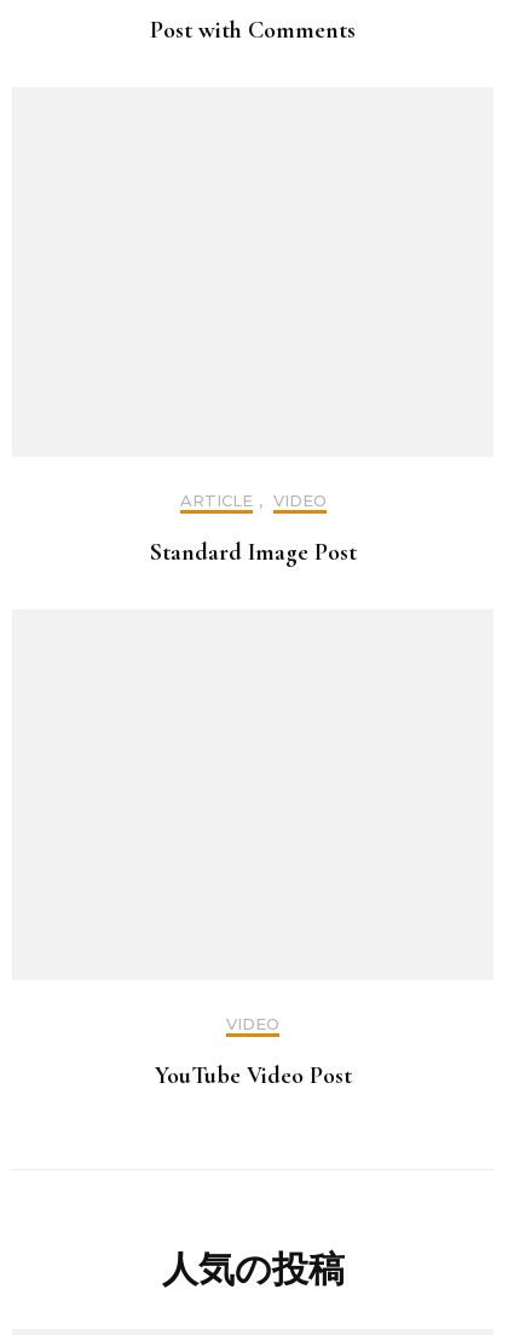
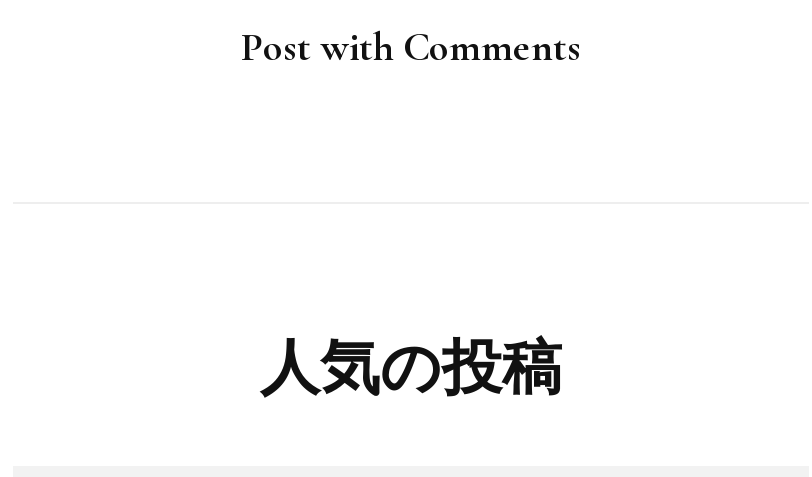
[149,491,356,567] ARTICLE , VIDEO | Standard Image Post -> none
[154,1014,351,1090] VIDEO | YouTube Video Post -> none

